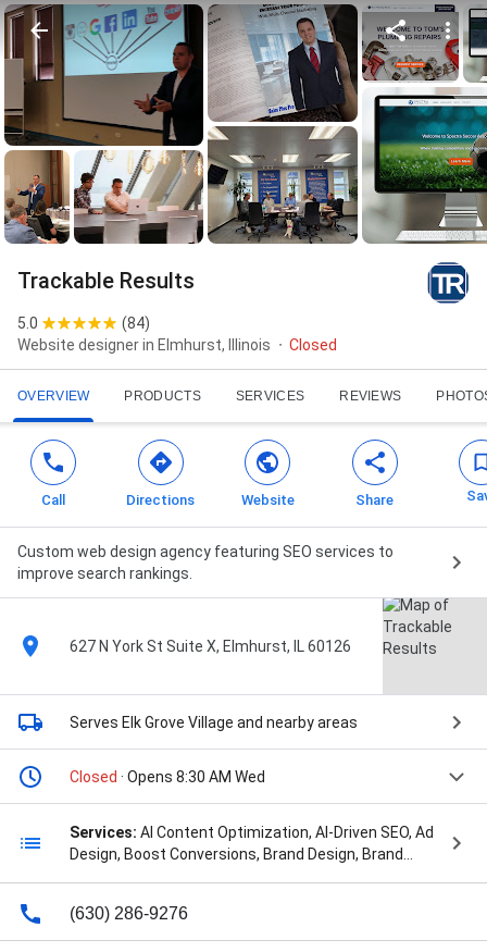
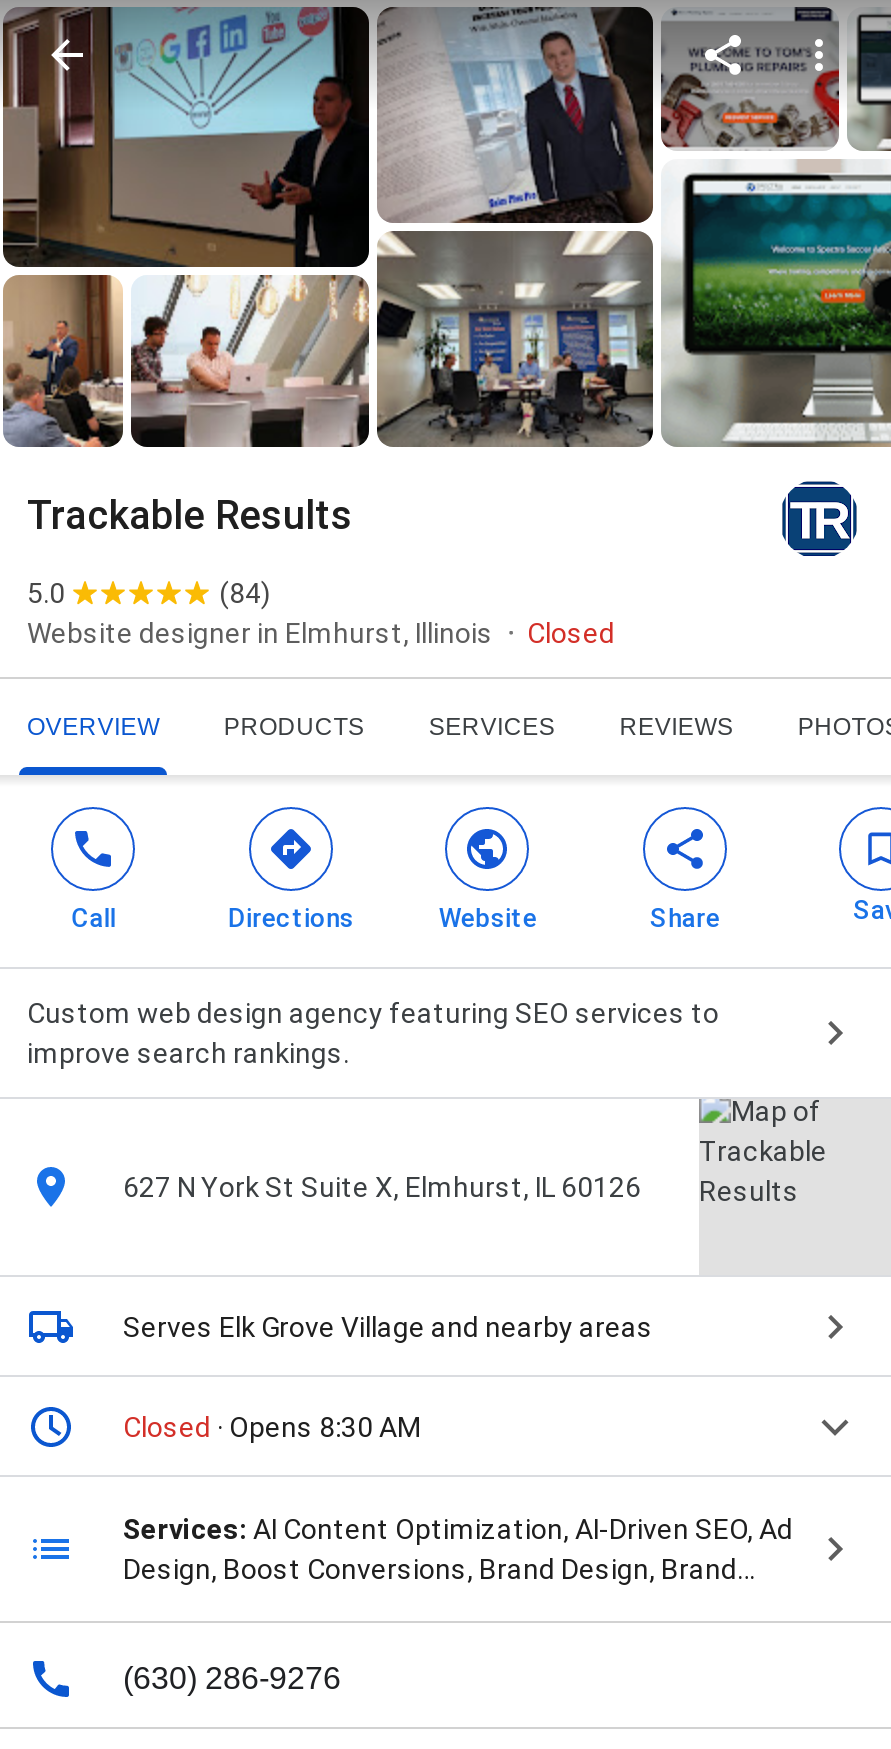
[70,768,265,786] Closed · Opens 8:30 AM Wed -> [123,1411,421,1443] Closed · Opens 8:30 AM

